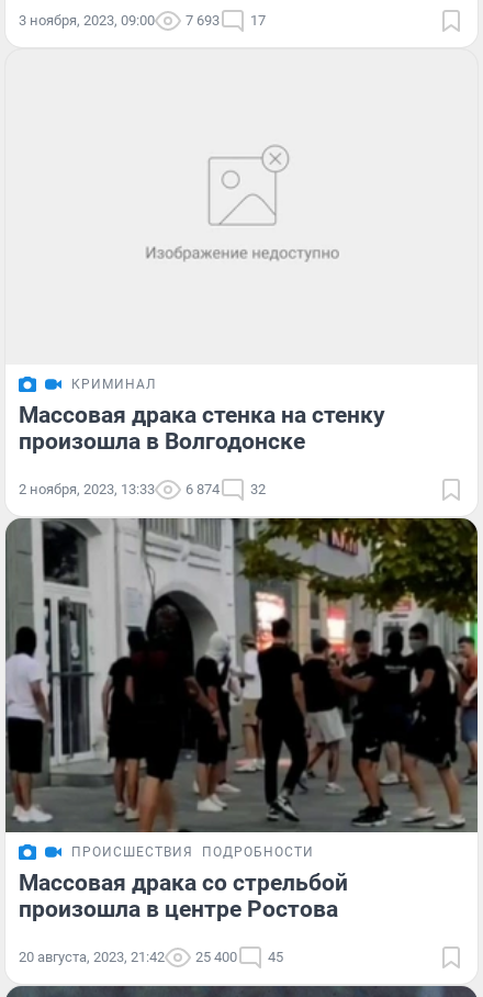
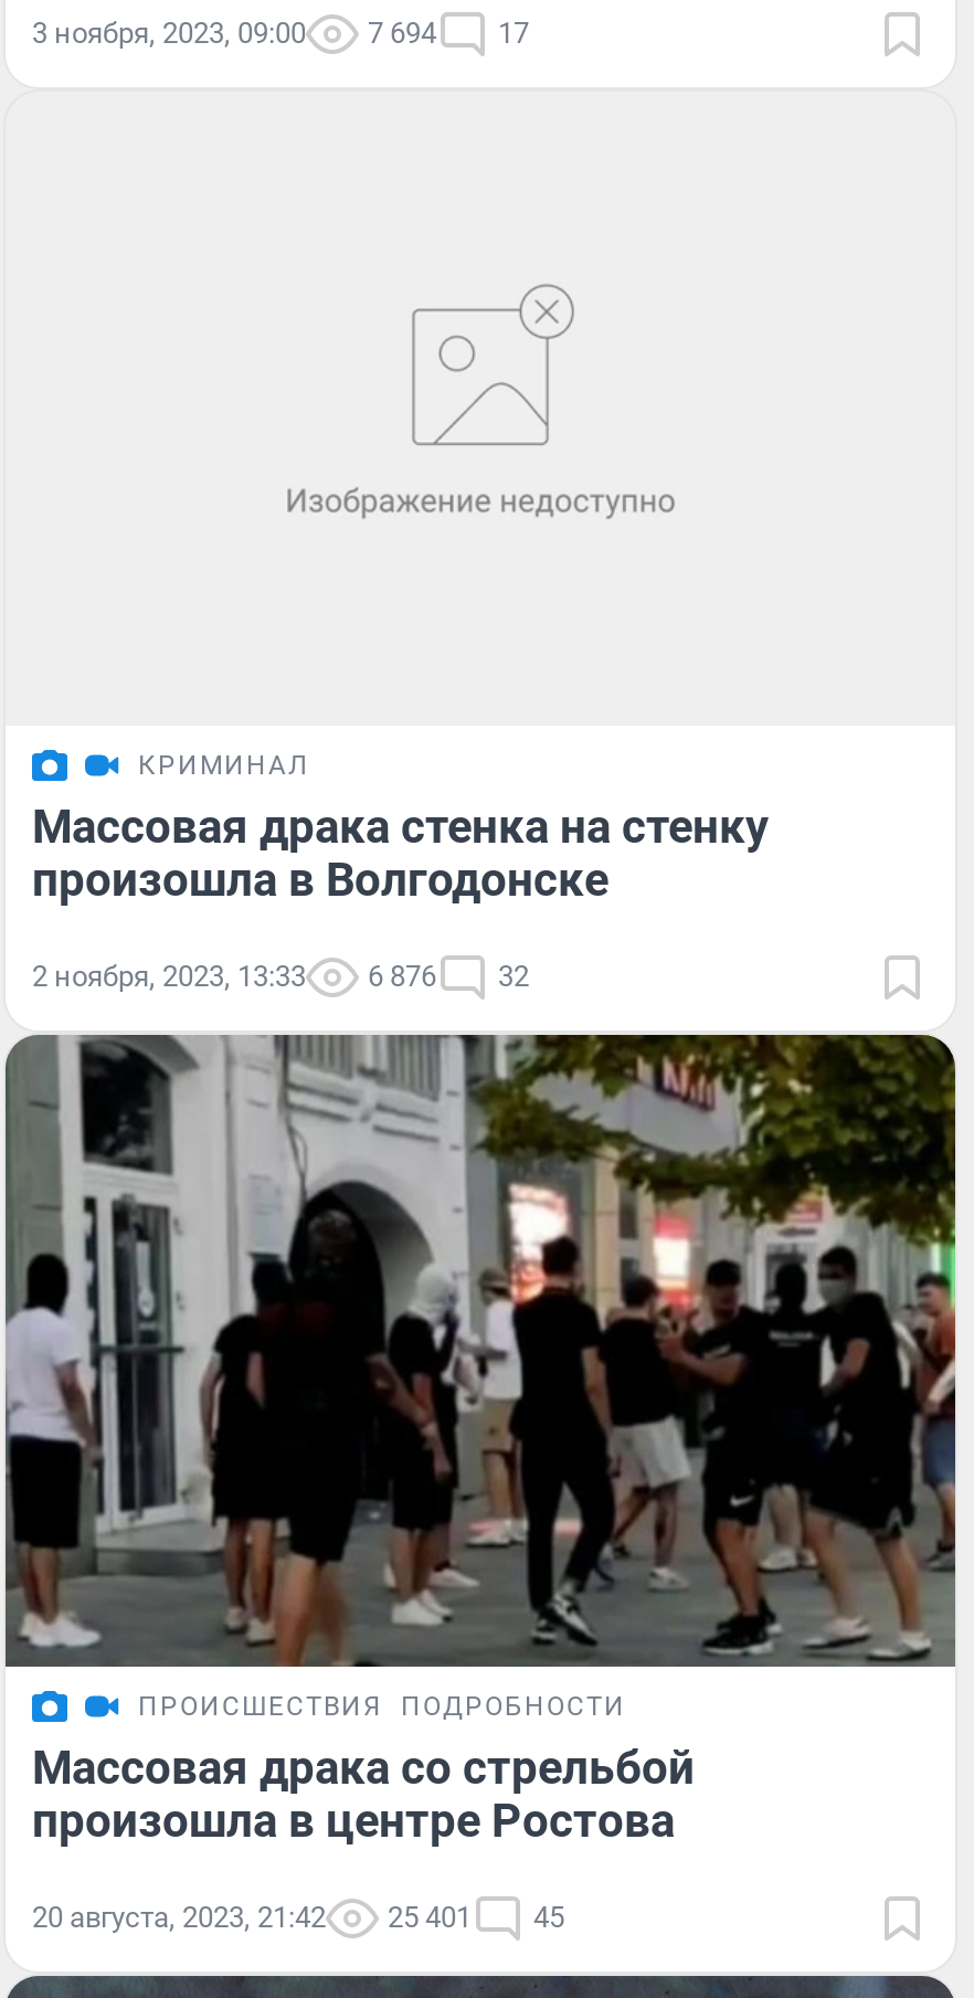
[186,12,220,28] 7 693 -> [368,16,436,49] 7 694
[19,480,266,497] 2 ноября, 2023, 13:33 6 874 32 -> [32,959,529,992] 2 ноября, 2023, 13:33 6 876 32
[19,949,283,965] 20 августа, 2023, 21:42 25 400 45 -> [32,1901,564,1934] 20 августа, 2023, 21:42 25 401 45

